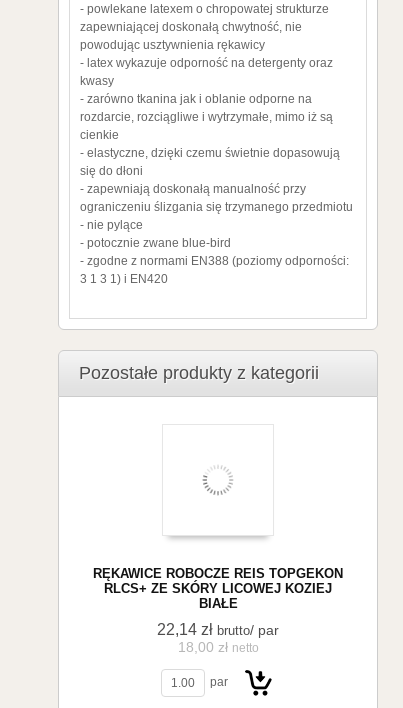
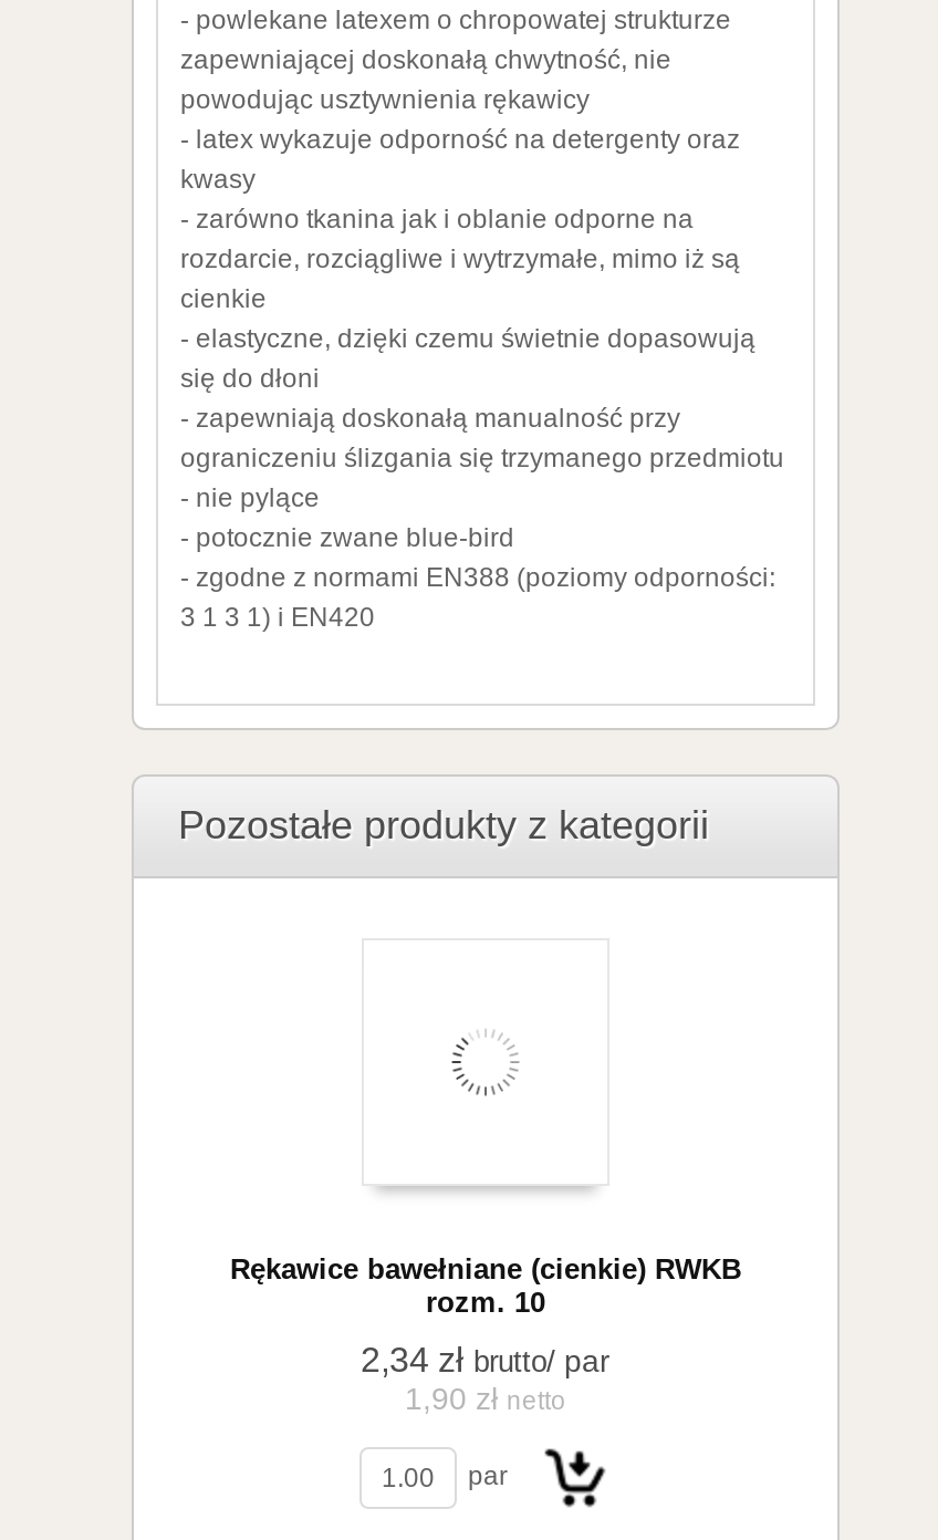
[93,566,343,611] RĘKAWICE ROBOCZE REIS TOPGEKON | RLCS+ ZE SKÓRY LICOWEJ KOZIEJ | BIAŁE -> [230,1253,741,1319] Rękawice bawełniane (cienkie) RWKB | rozm. 10
[157,621,279,655] 22,14 zł brutto / par | 18,00 zł netto -> [361,1341,611,1417] 2,34 zł brutto / par | 1,90 zł netto

